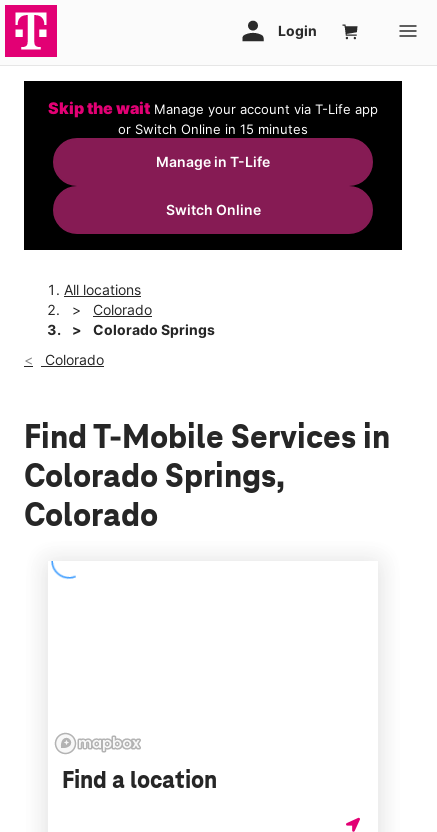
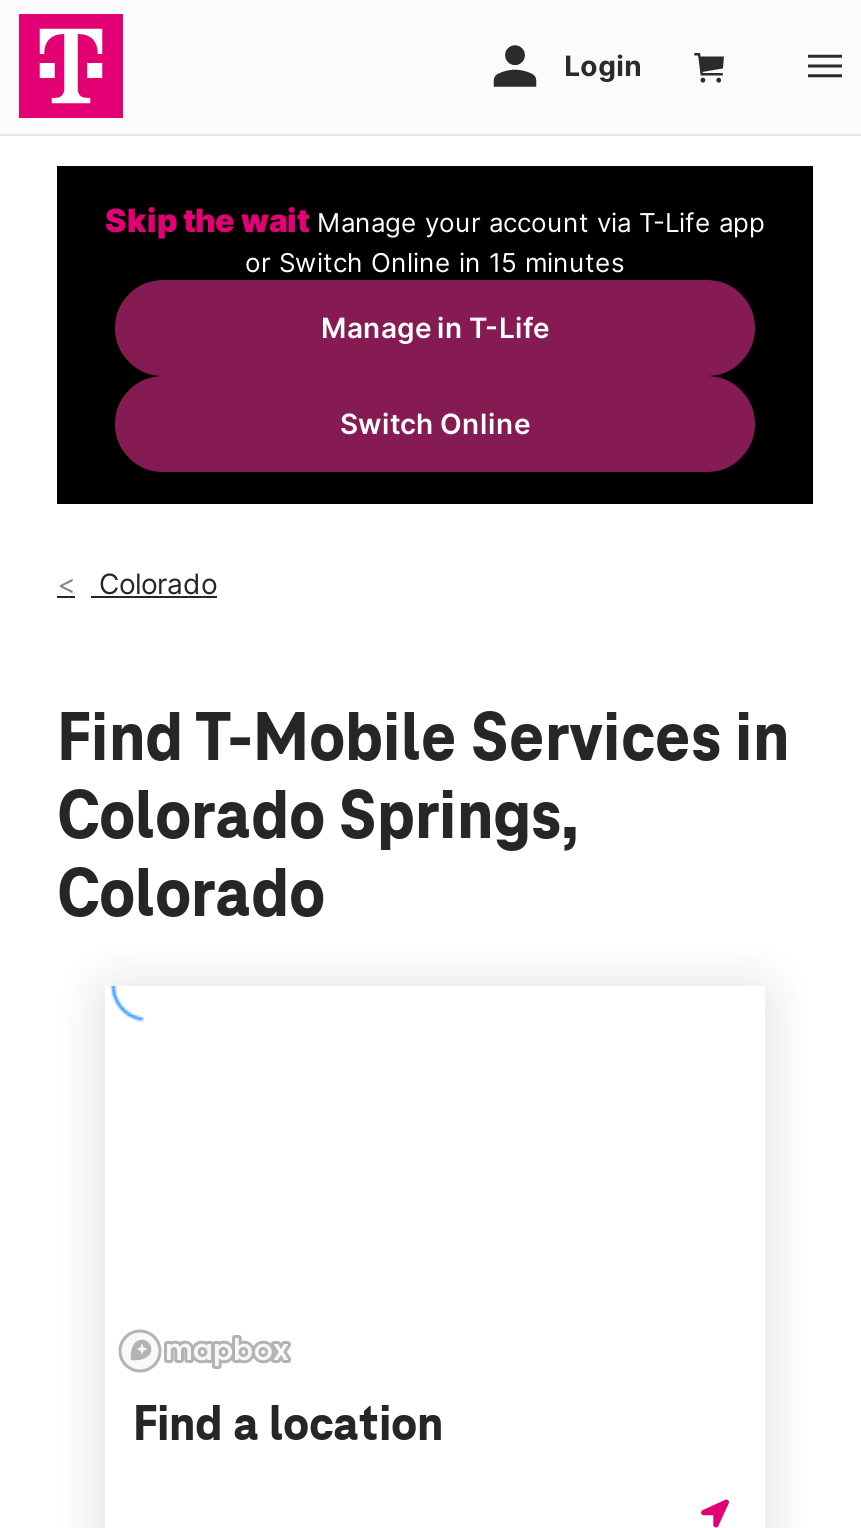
[64,281,215,338] All locations | Colorado | Colorado Springs -> none

